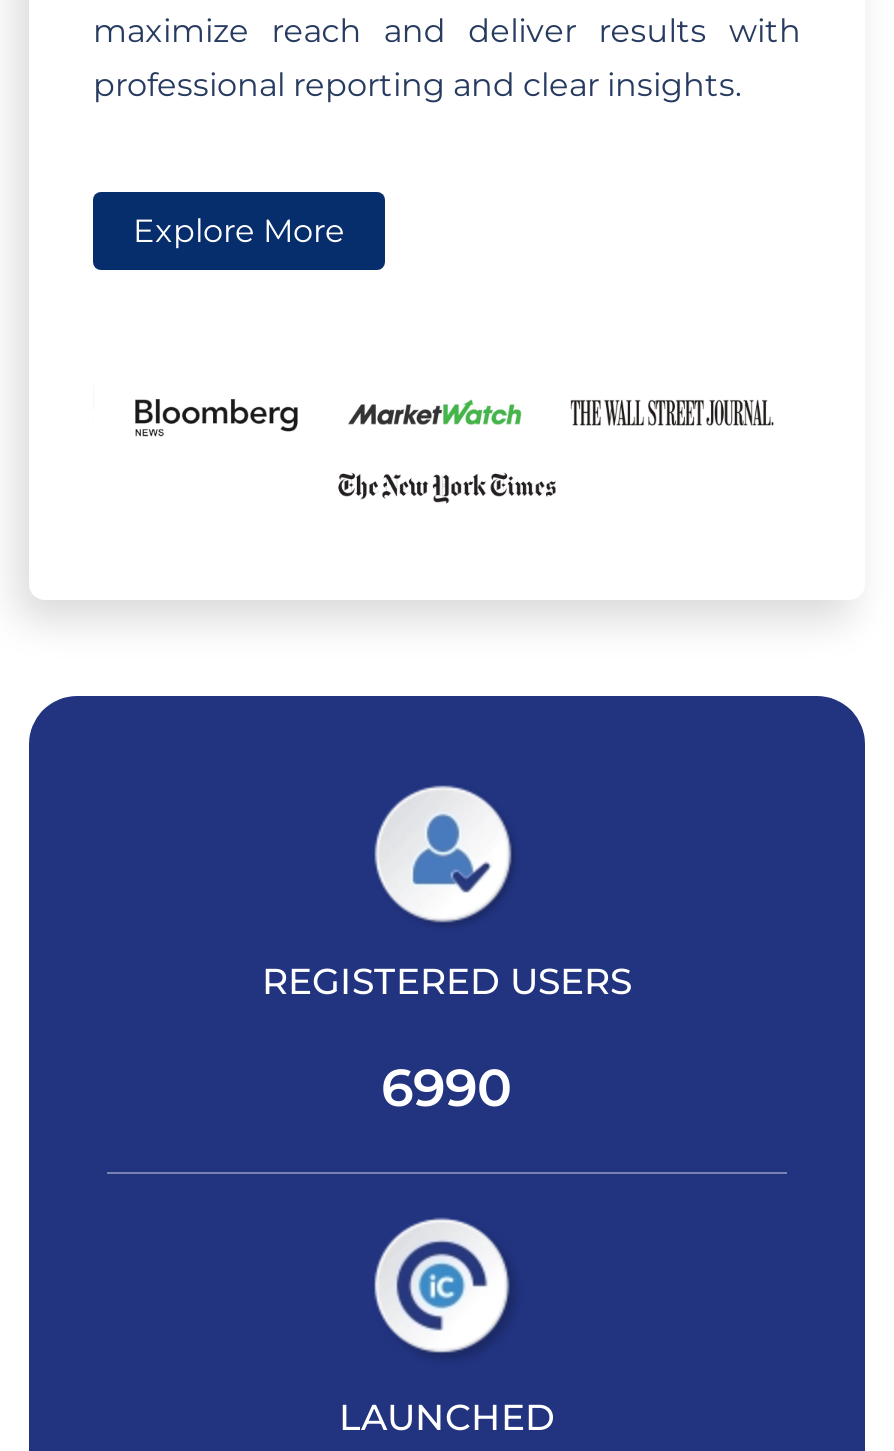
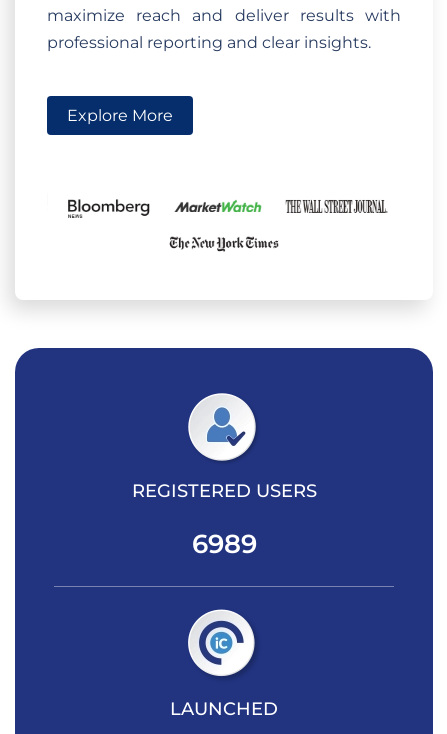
[381,1057,513,1121] 6990 -> [191,528,256,560] 6989

